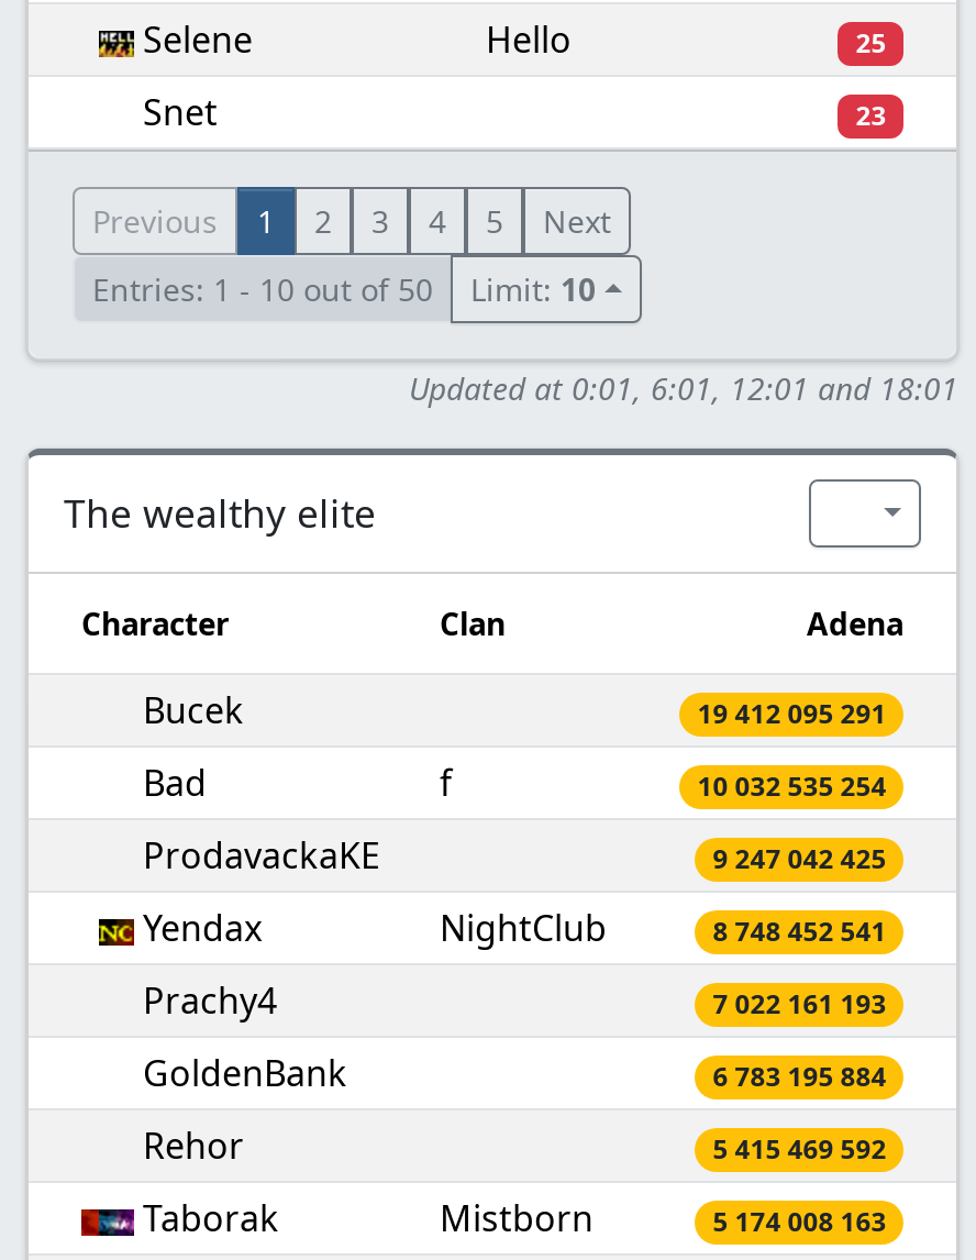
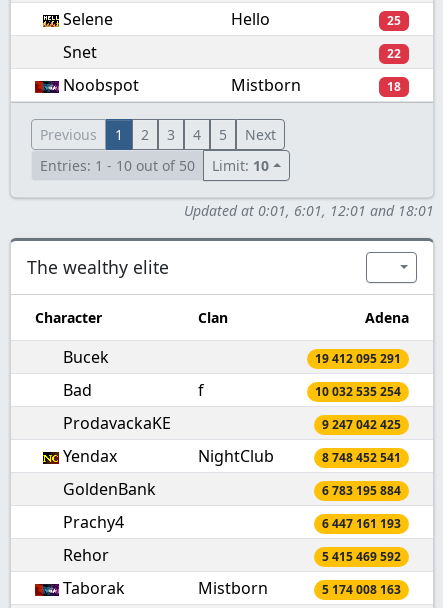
[856,97,886,134] 23 -> [59,45,401,96] 22 | Noobspot | Mistborn | 18
[134,976,886,1025] Prachy4 | 7 022 161 193 -> none
none -> [59,511,401,533] Prachy4 | 6 447 161 193

